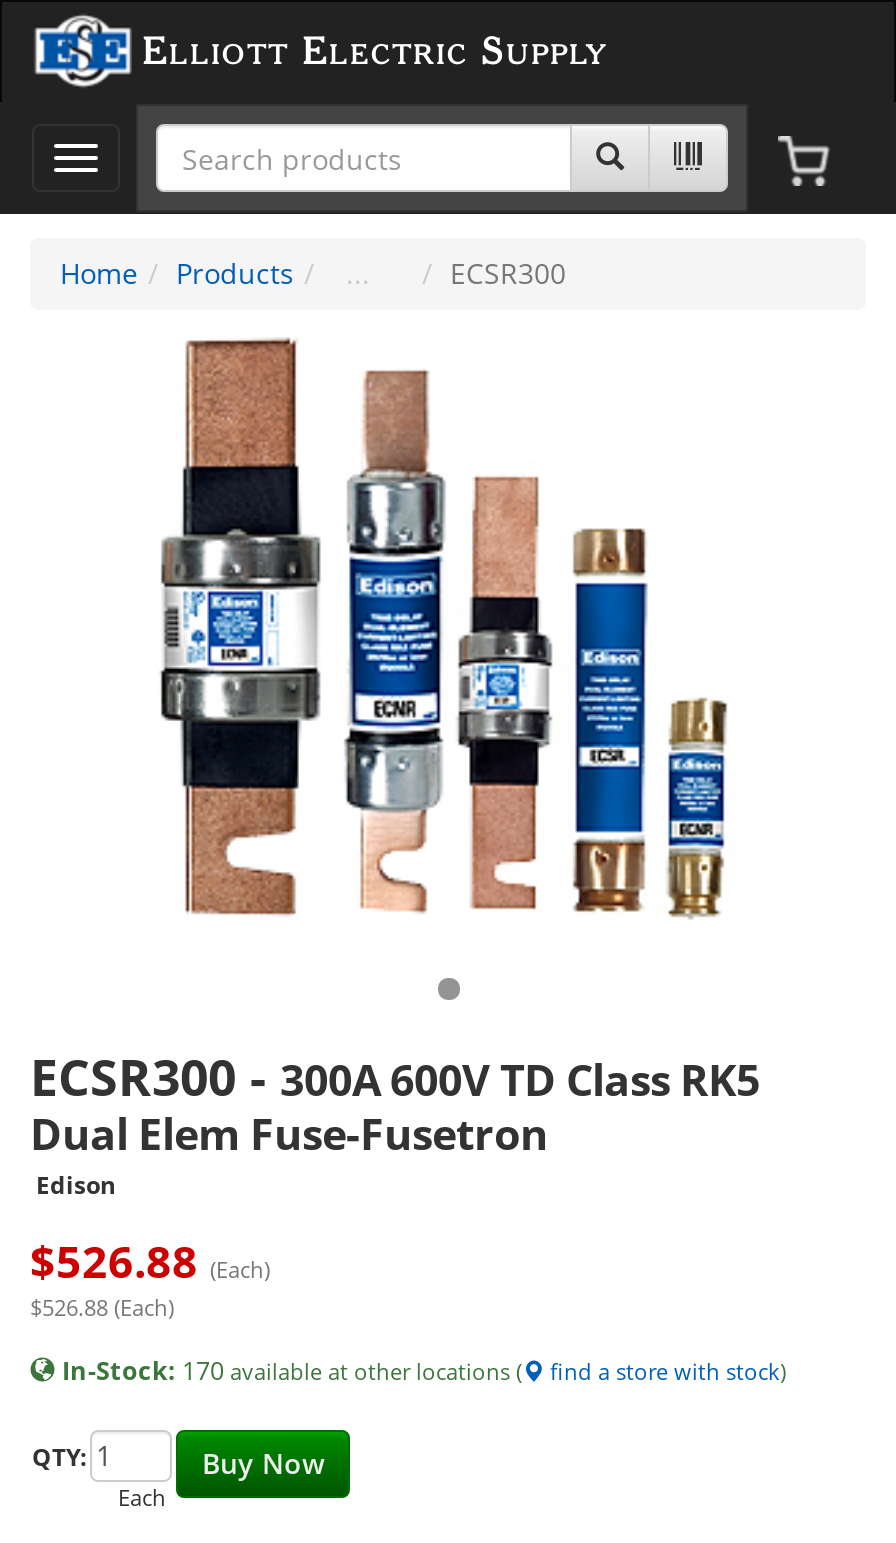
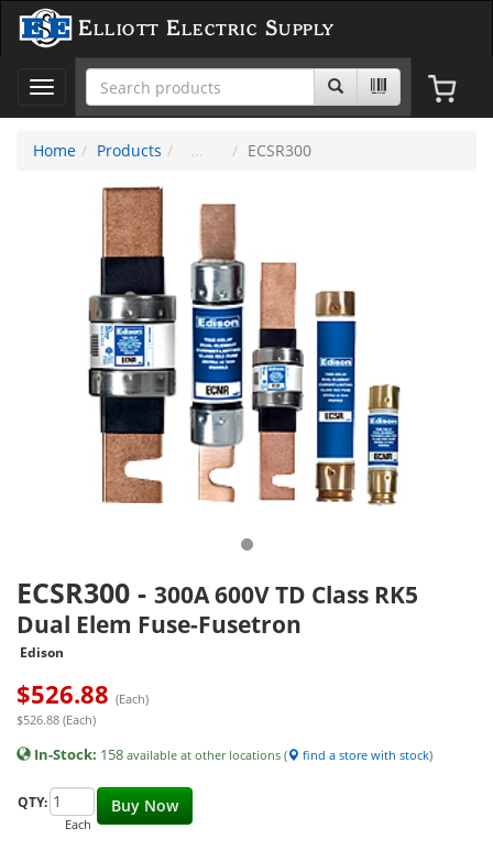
[62,1352,522,1388] In-Stock: 170 available at other locations ( -> [34,744,287,764] In-Stock: 158 available at other locations (

